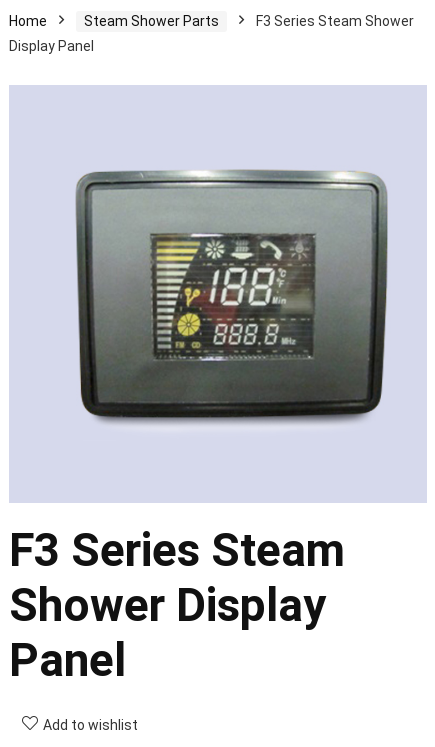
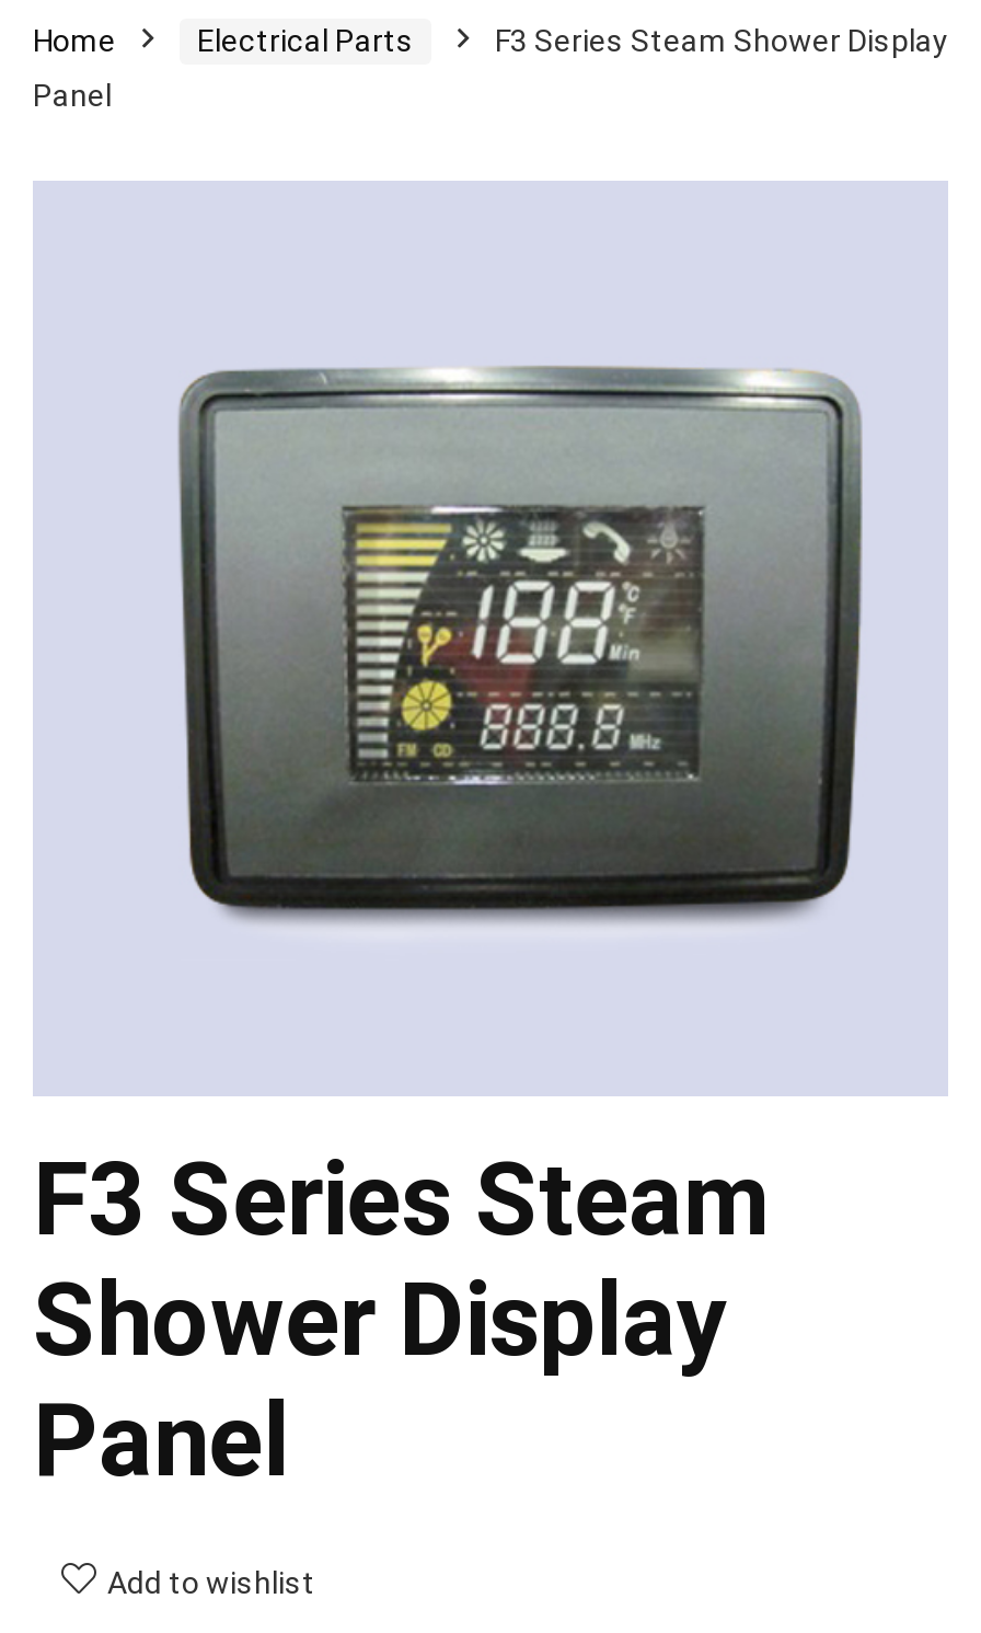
[84,13,414,29] Steam Shower Parts | F3 Series Steam Shower -> [197,23,948,58] Electrical Parts | F3 Series Steam Shower Display
[9,38,94,54] Display Panel -> [33,78,112,113] Panel

